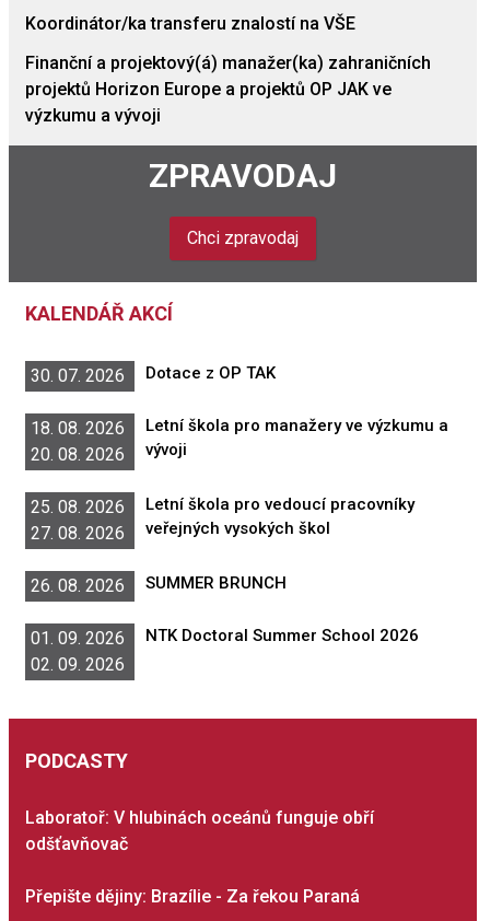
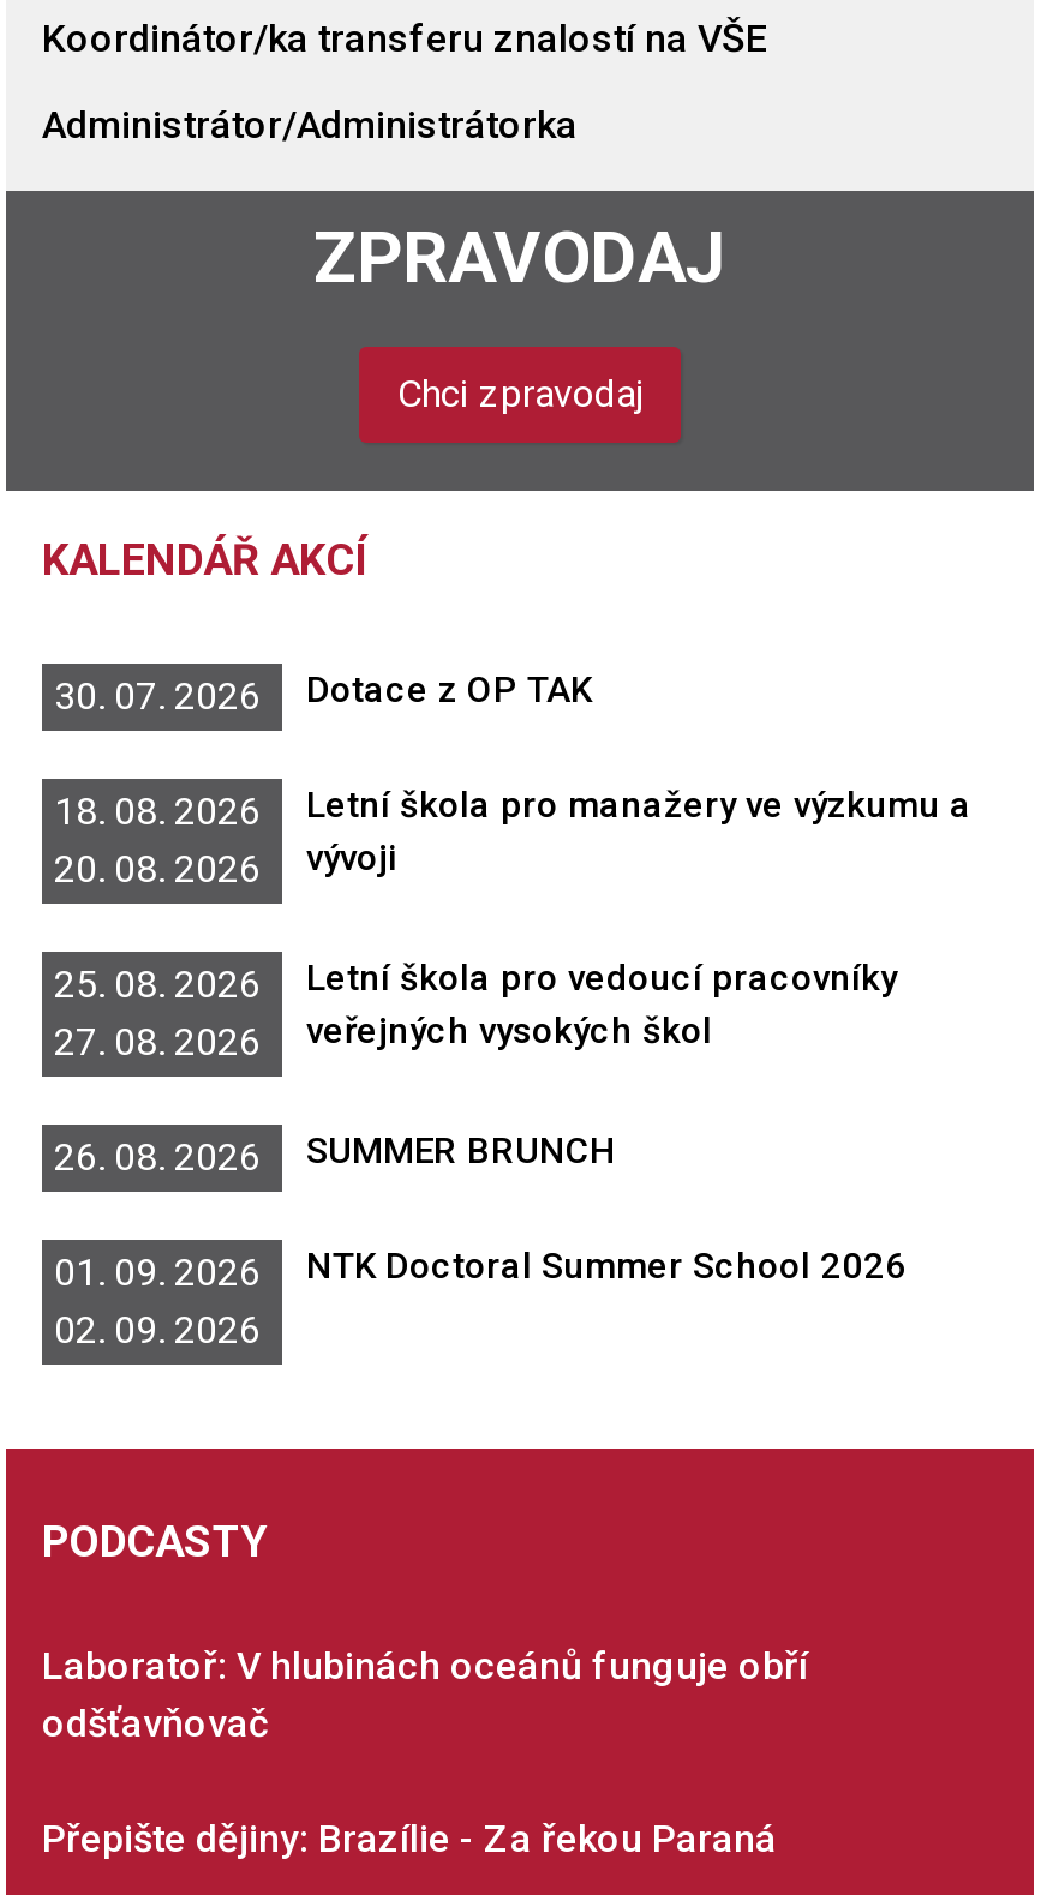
[25,53,431,126] Finanční a projektový(á) manažer(ka) zahraničních | projektů Horizon Europe a projektů OP JAK ve | výzkumu a vývoji -> [42,103,578,148] Administrátor/Administrátorka

